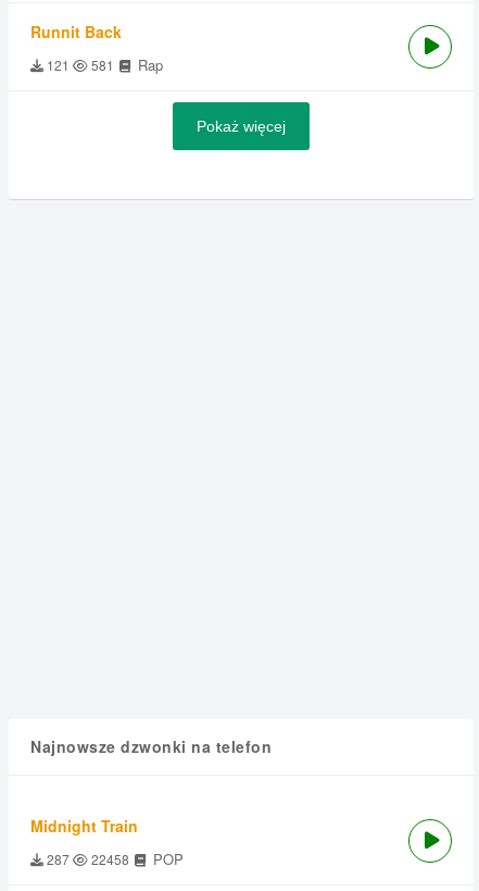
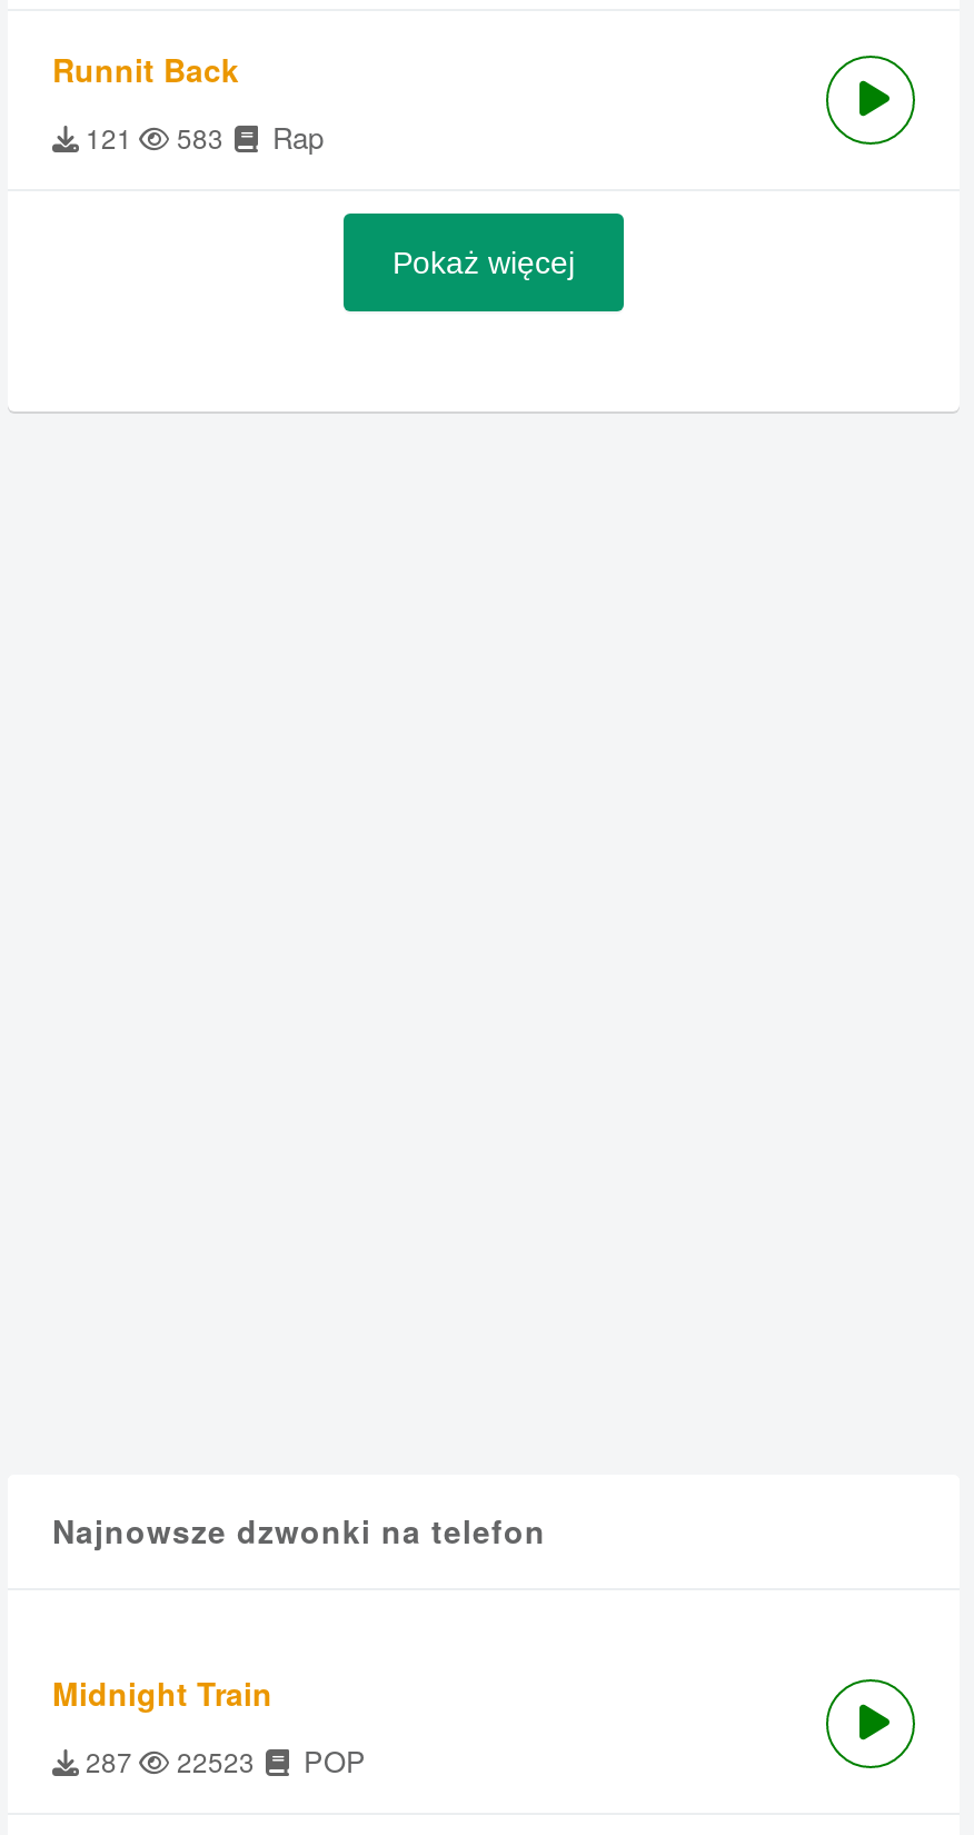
[43,54,163,75] 121 581 Rap -> [79,116,324,158] 121 583 Rap
[43,849,184,869] 287 22458 POP -> [79,1739,366,1782] 287 22523 POP

